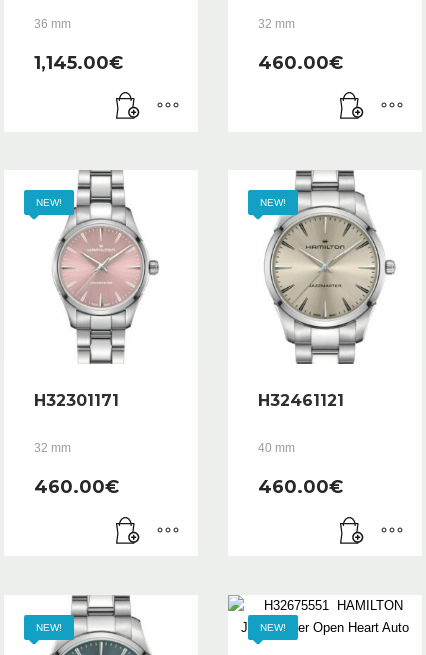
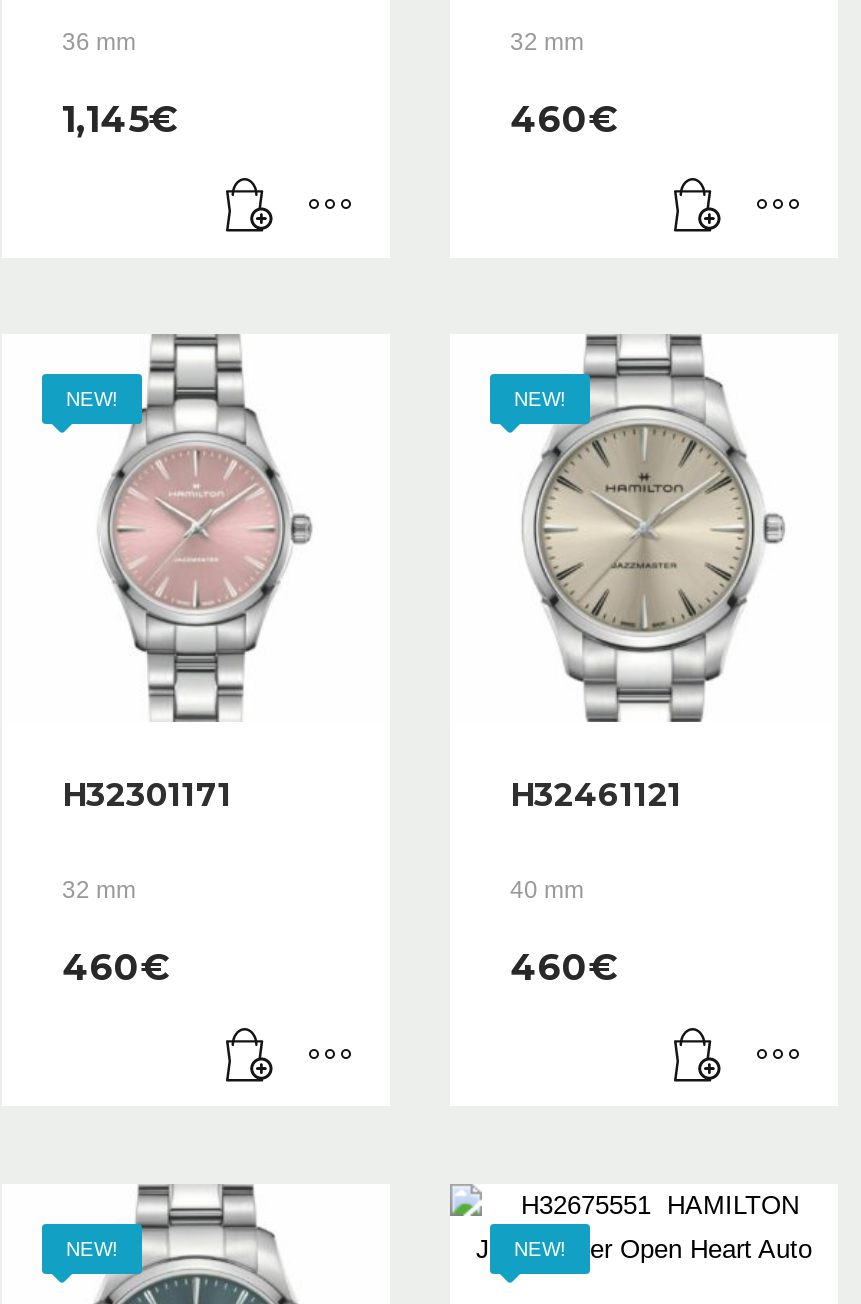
[34,52,123,74] 1,145.00€ -> [62,97,176,141] 1,145€
[258,52,343,74] 460.00€ -> [510,97,616,141] 460€
[34,476,119,498] 460.00€ -> [62,947,168,991] 460€
[258,476,343,498] 460.00€ -> [510,947,616,991] 460€

